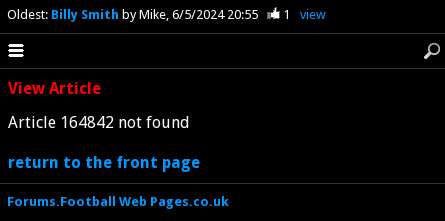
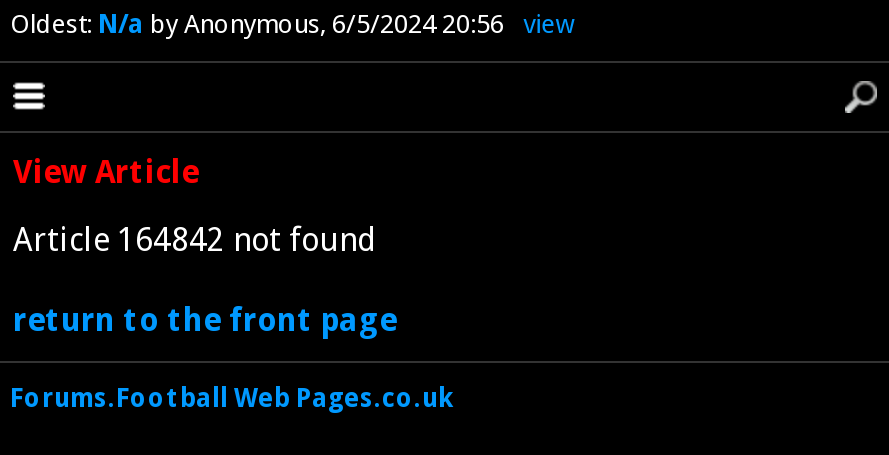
[6,7,290,22] Oldest: Billy Smith by Mike 6/5/2024 20:55 | 1 -> [10,8,504,38] Oldest: N/a by Anonymous 6/5/2024 20:56

